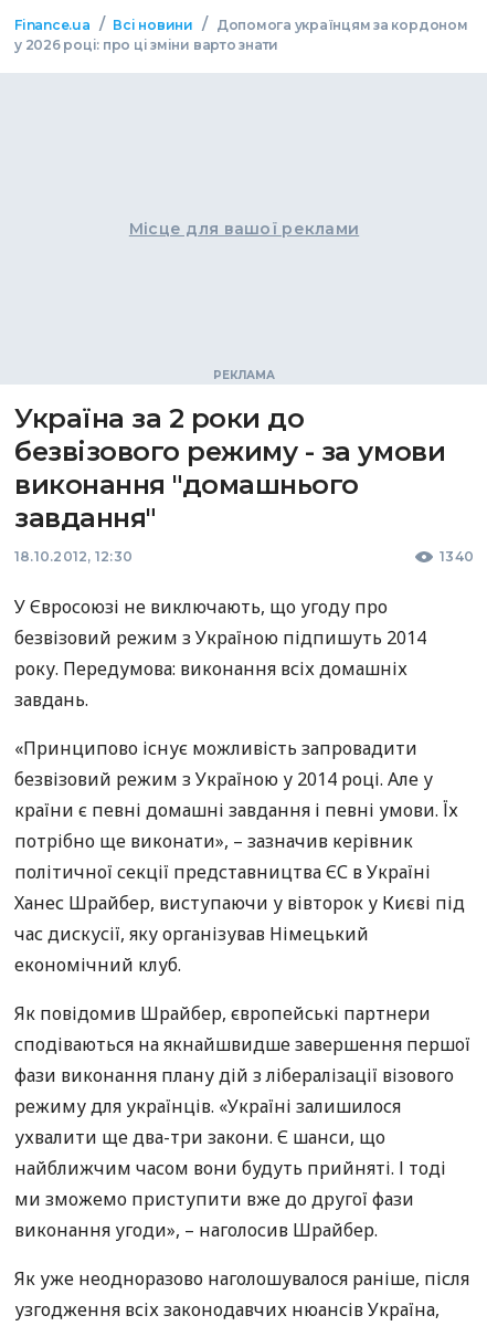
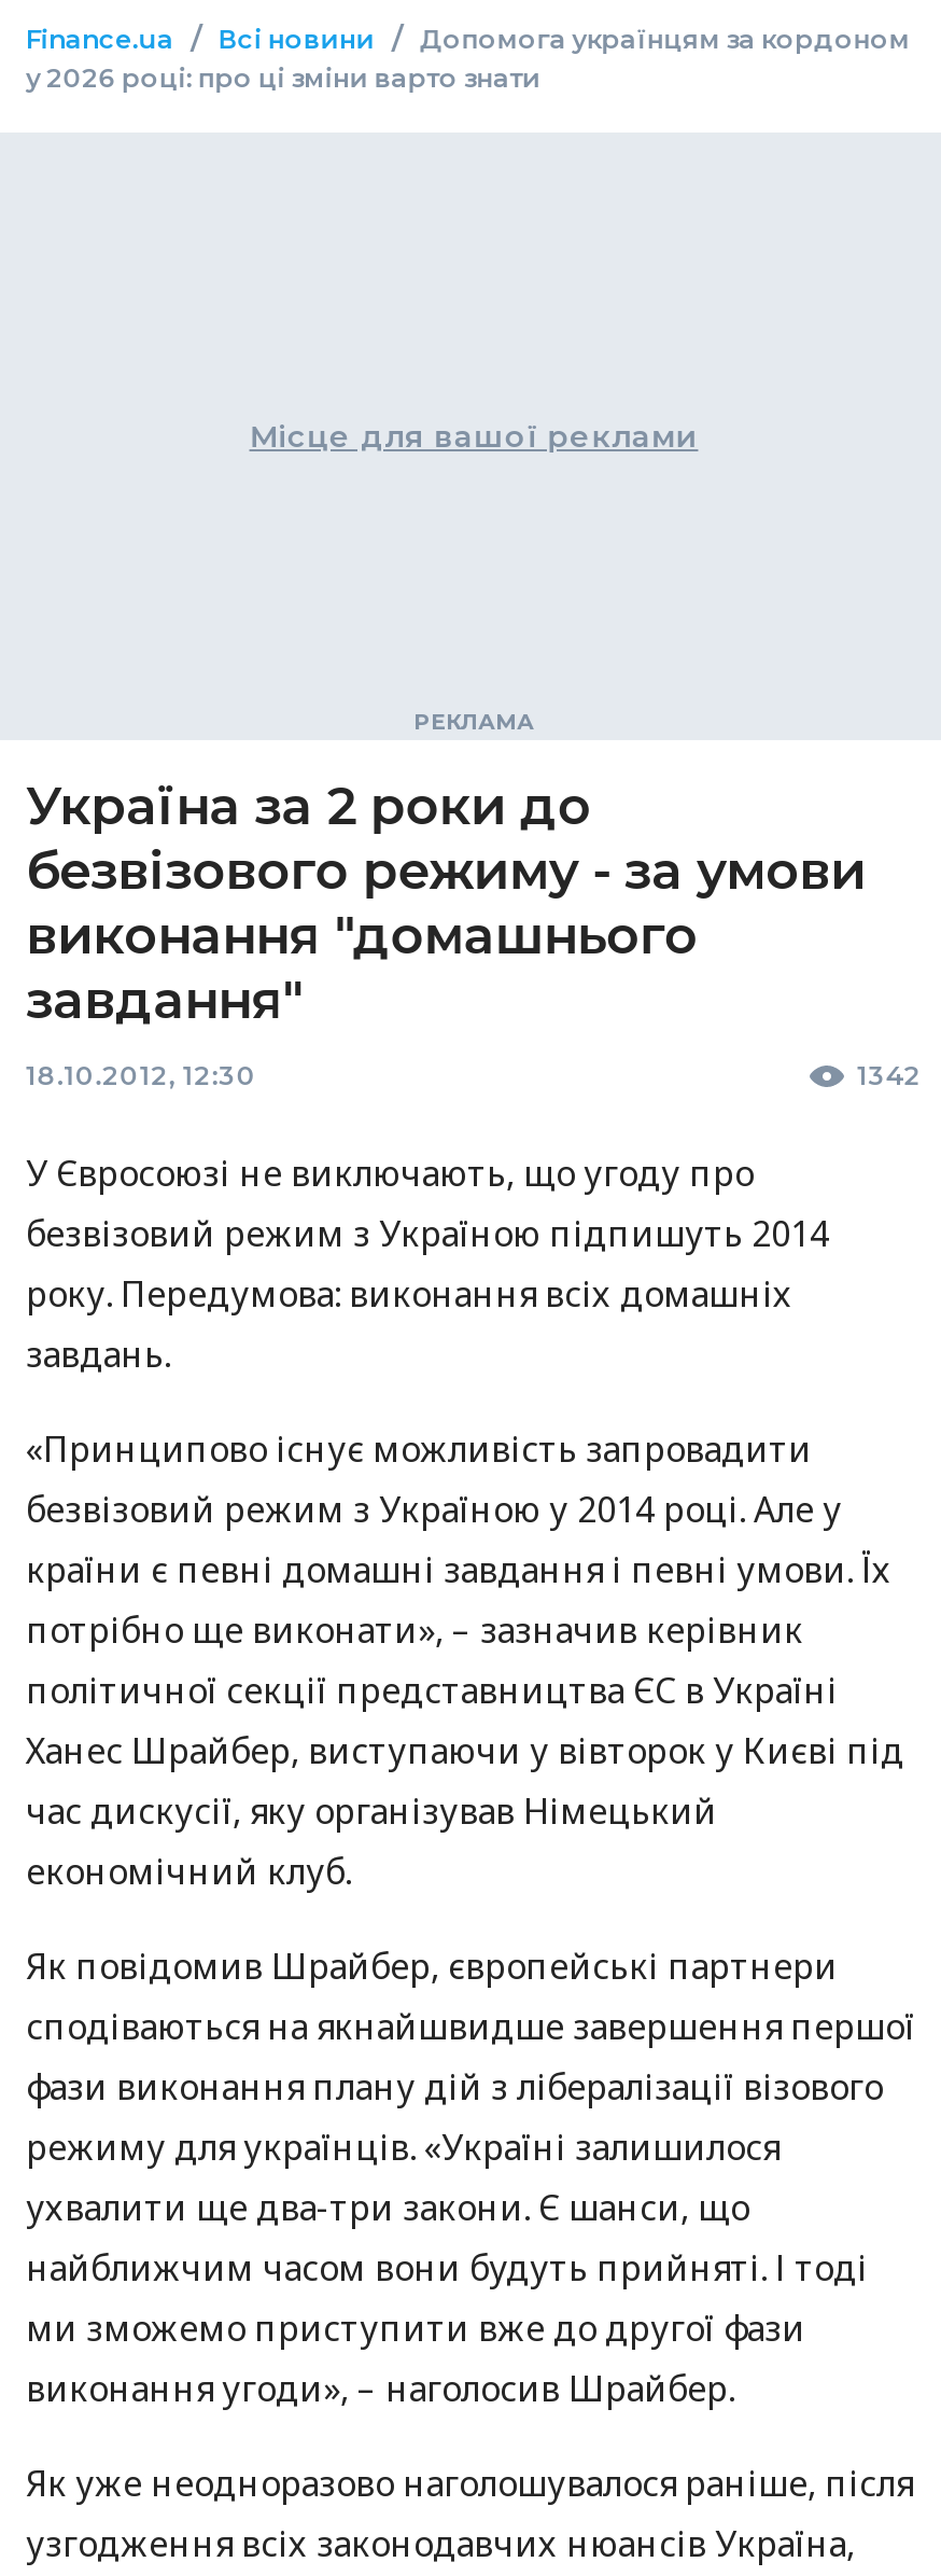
[440,548,474,565] 1340 -> [857,1059,922,1091] 1342

